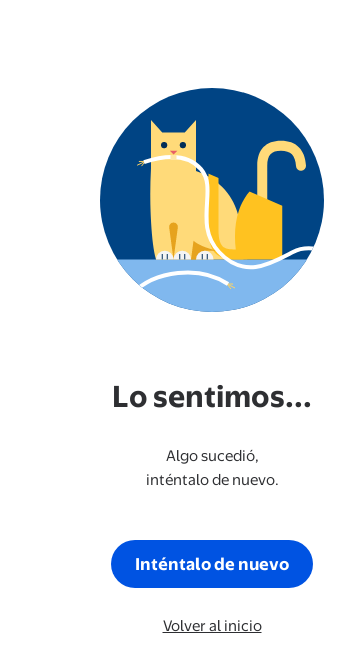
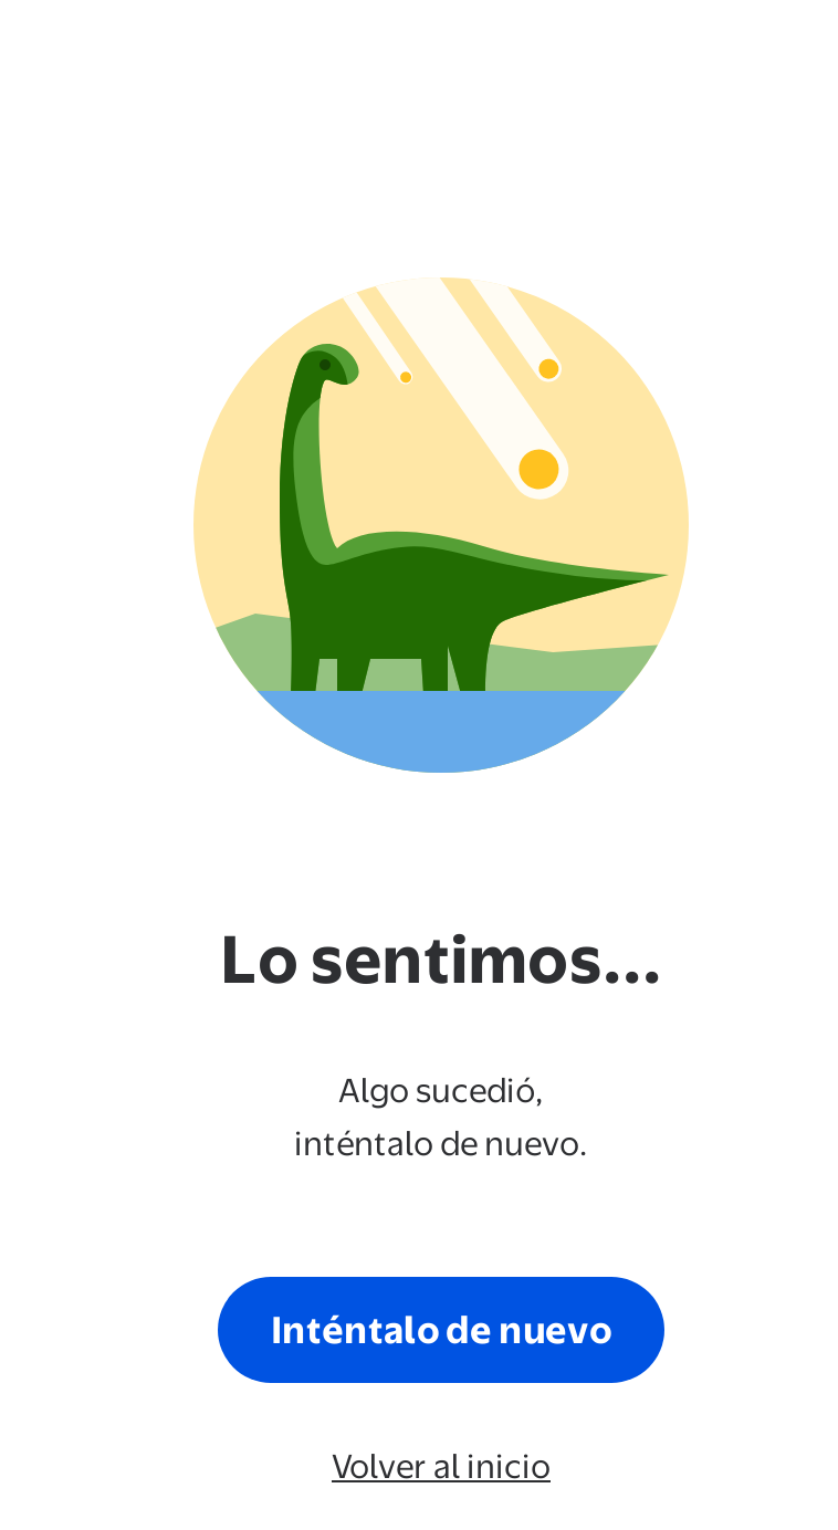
[99,87,325,290] [image] -> [193,277,689,722] [image]

